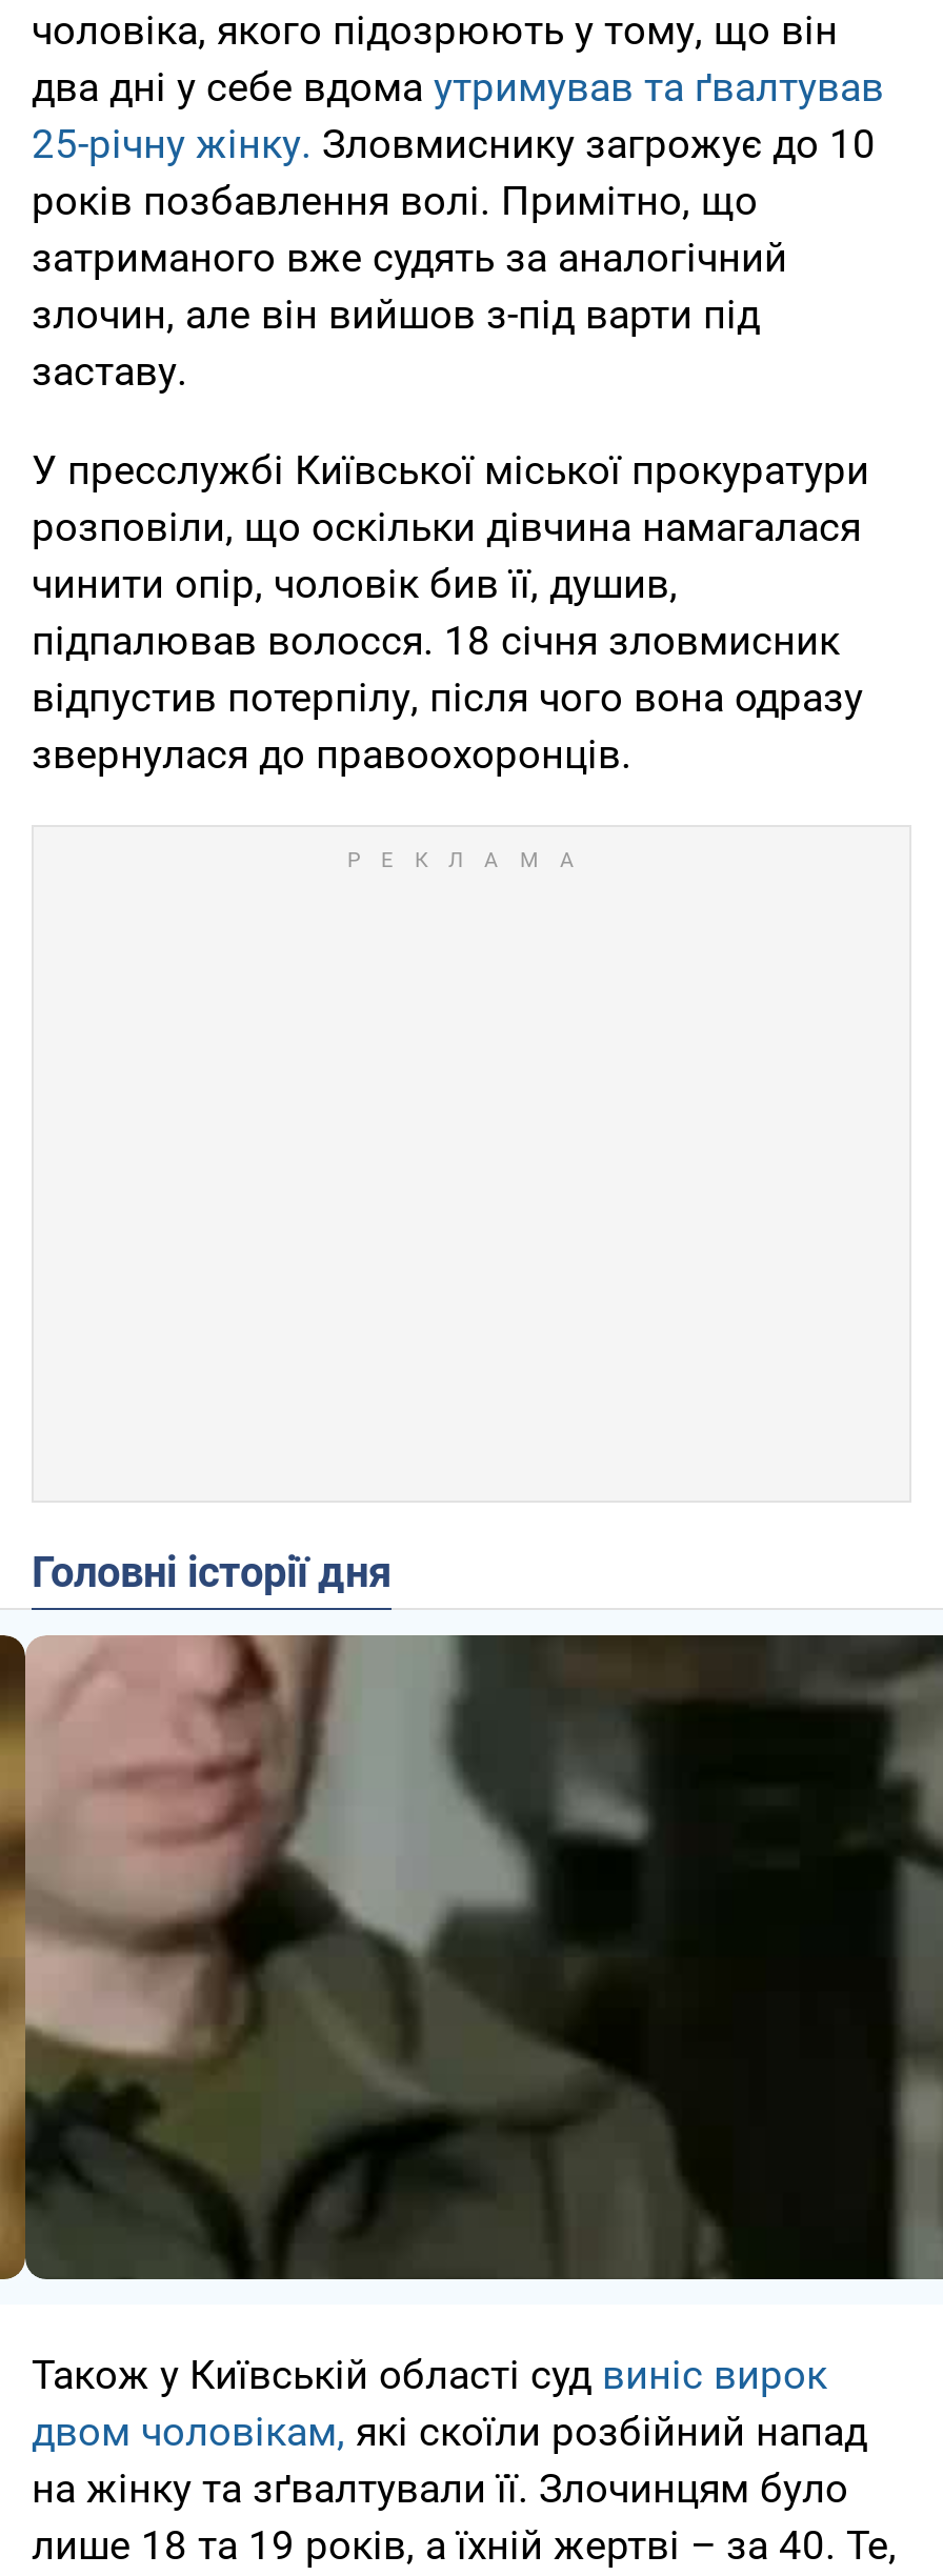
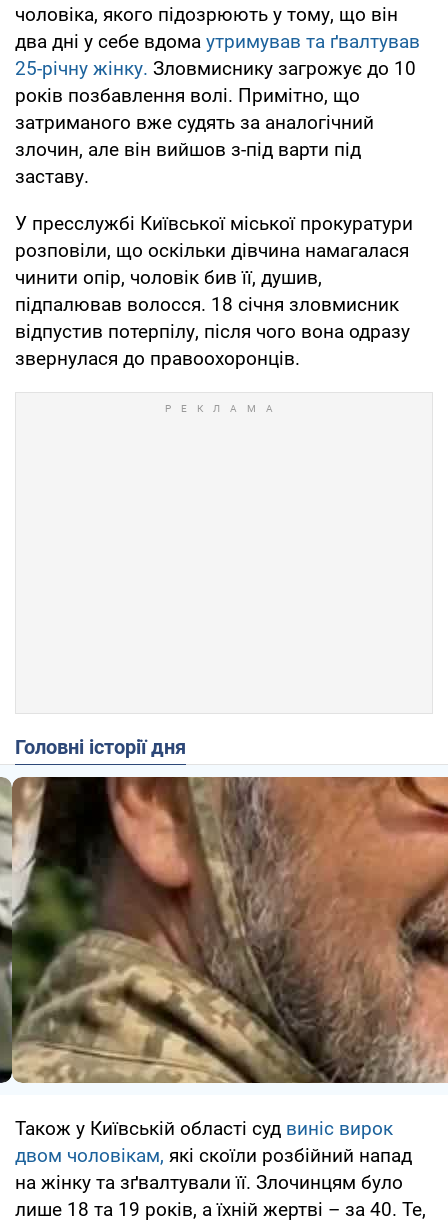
[6,1633,937,2281] [image] -> [3,776,445,1084] [image]

